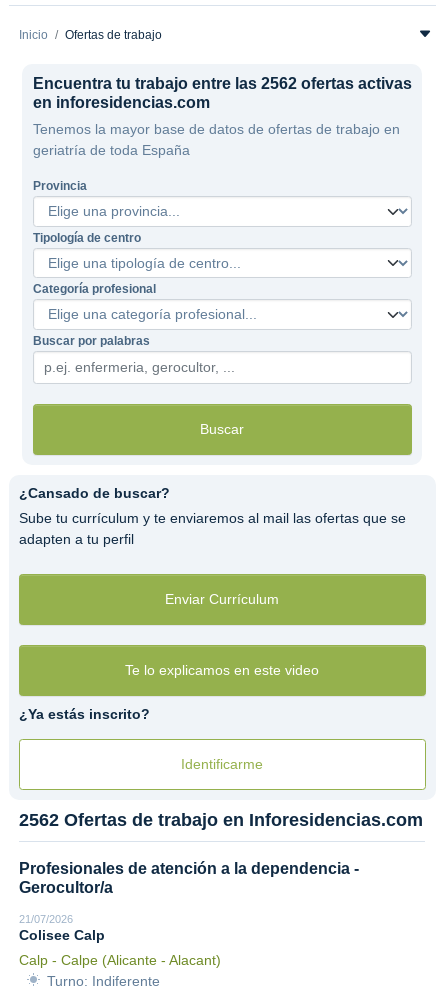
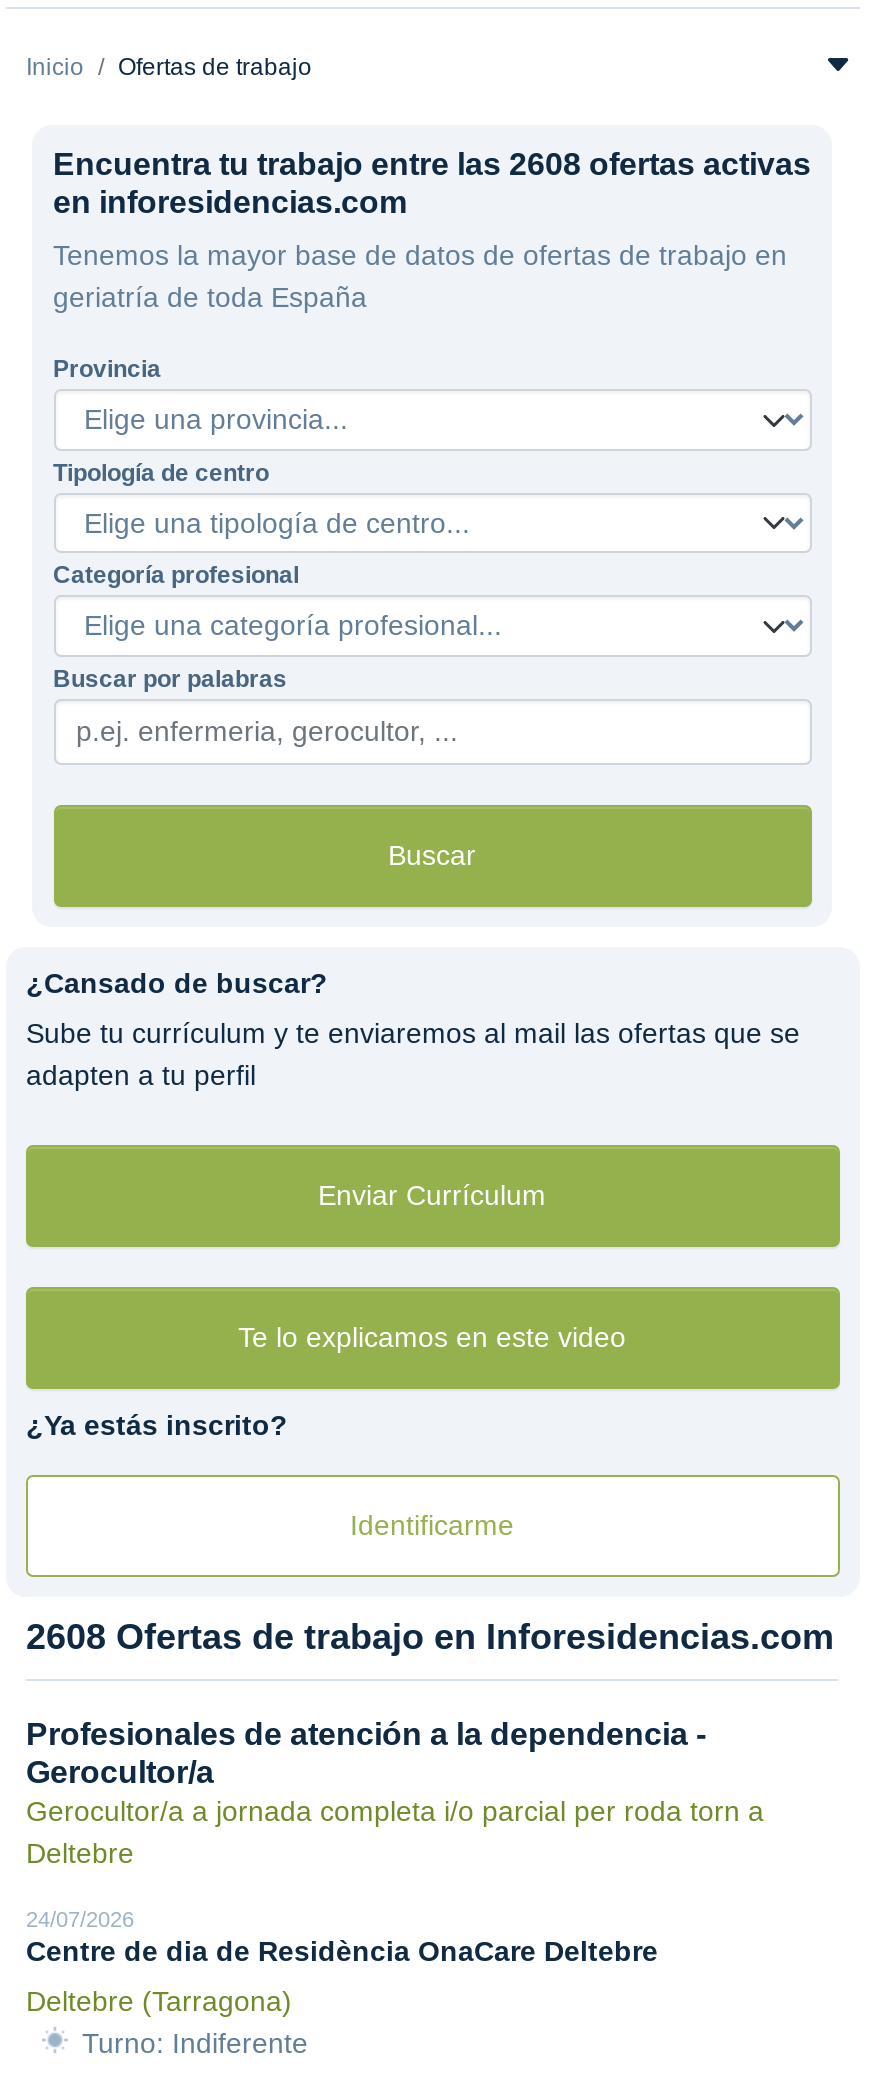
[32,75,411,92] Encuentra tu trabajo entre las 2562 ofertas activas -> [53,147,811,181] Encuentra tu trabajo entre las 2608 ofertas activas
[19,810,423,830] 2562 Ofertas de trabajo en Inforesidencias.com -> [26,1617,834,1657] 2608 Ofertas de trabajo en Inforesidencias.com
[19,913,221,968] 21/07/2026 | Colisee Calp | Calp - Calpe (Alicante - Alacant) -> [26,1795,764,2017] Gerocultor/a a jornada completa i/o parcial per roda torn a | Deltebre | 24/07/2026 | Centre de dia de Residència OnaCare Deltebre | Deltebre (Tarragona)

